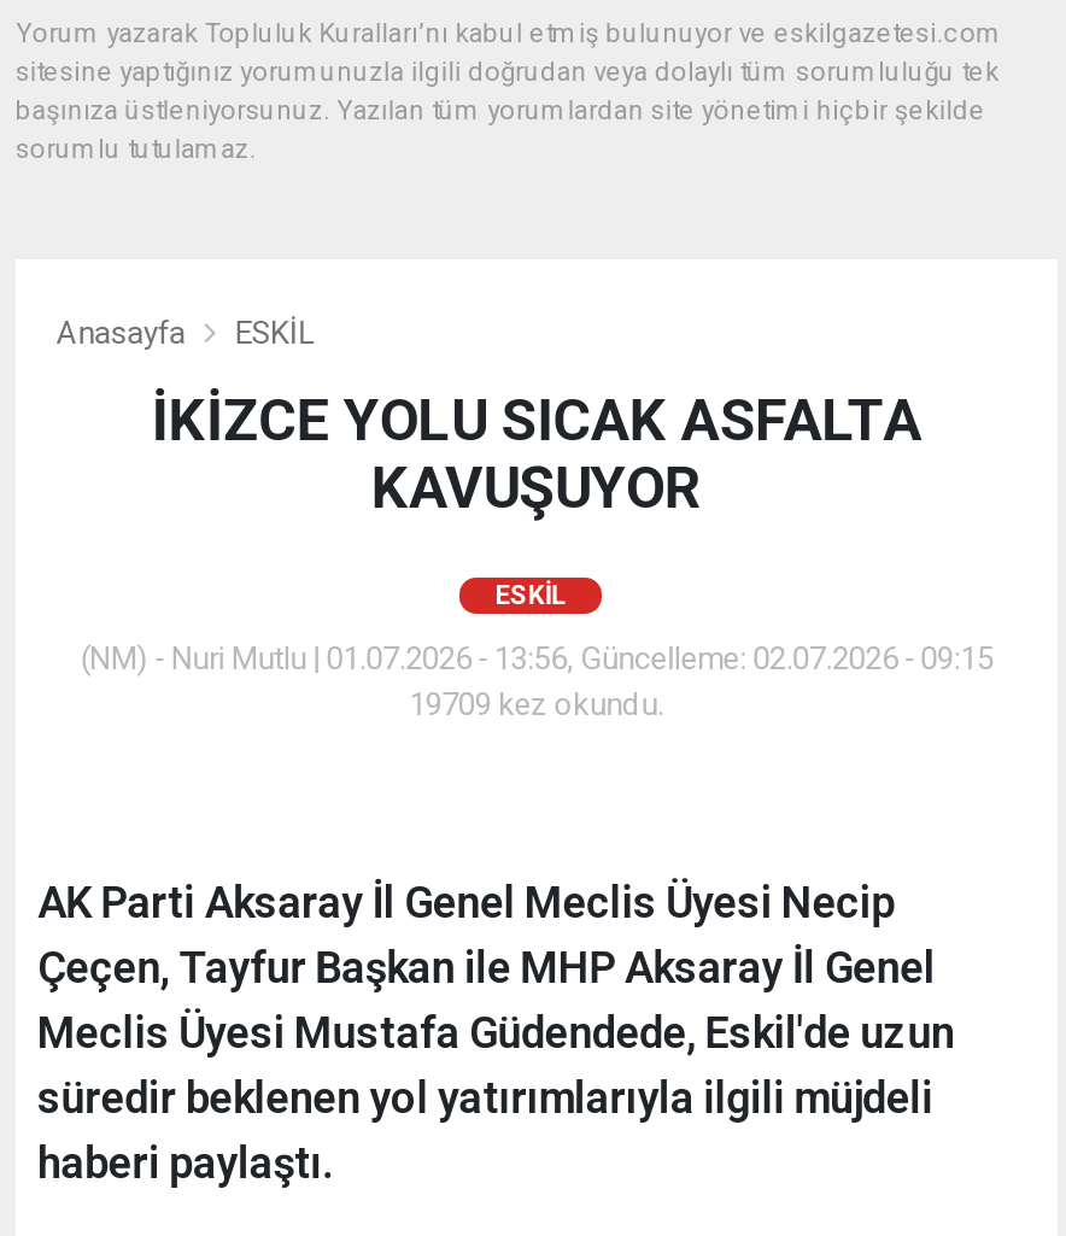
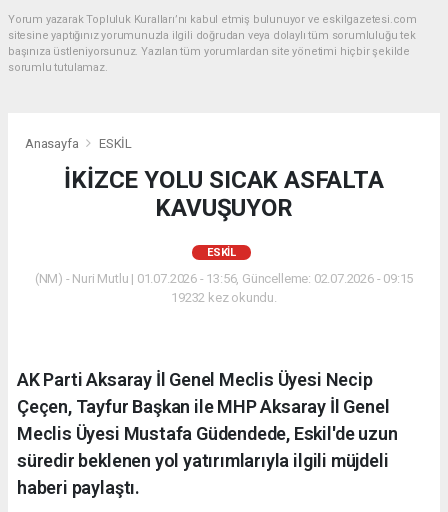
[409,687,664,723] 19709 kez okundu. -> [171,290,277,305] 19232 kez okundu.

